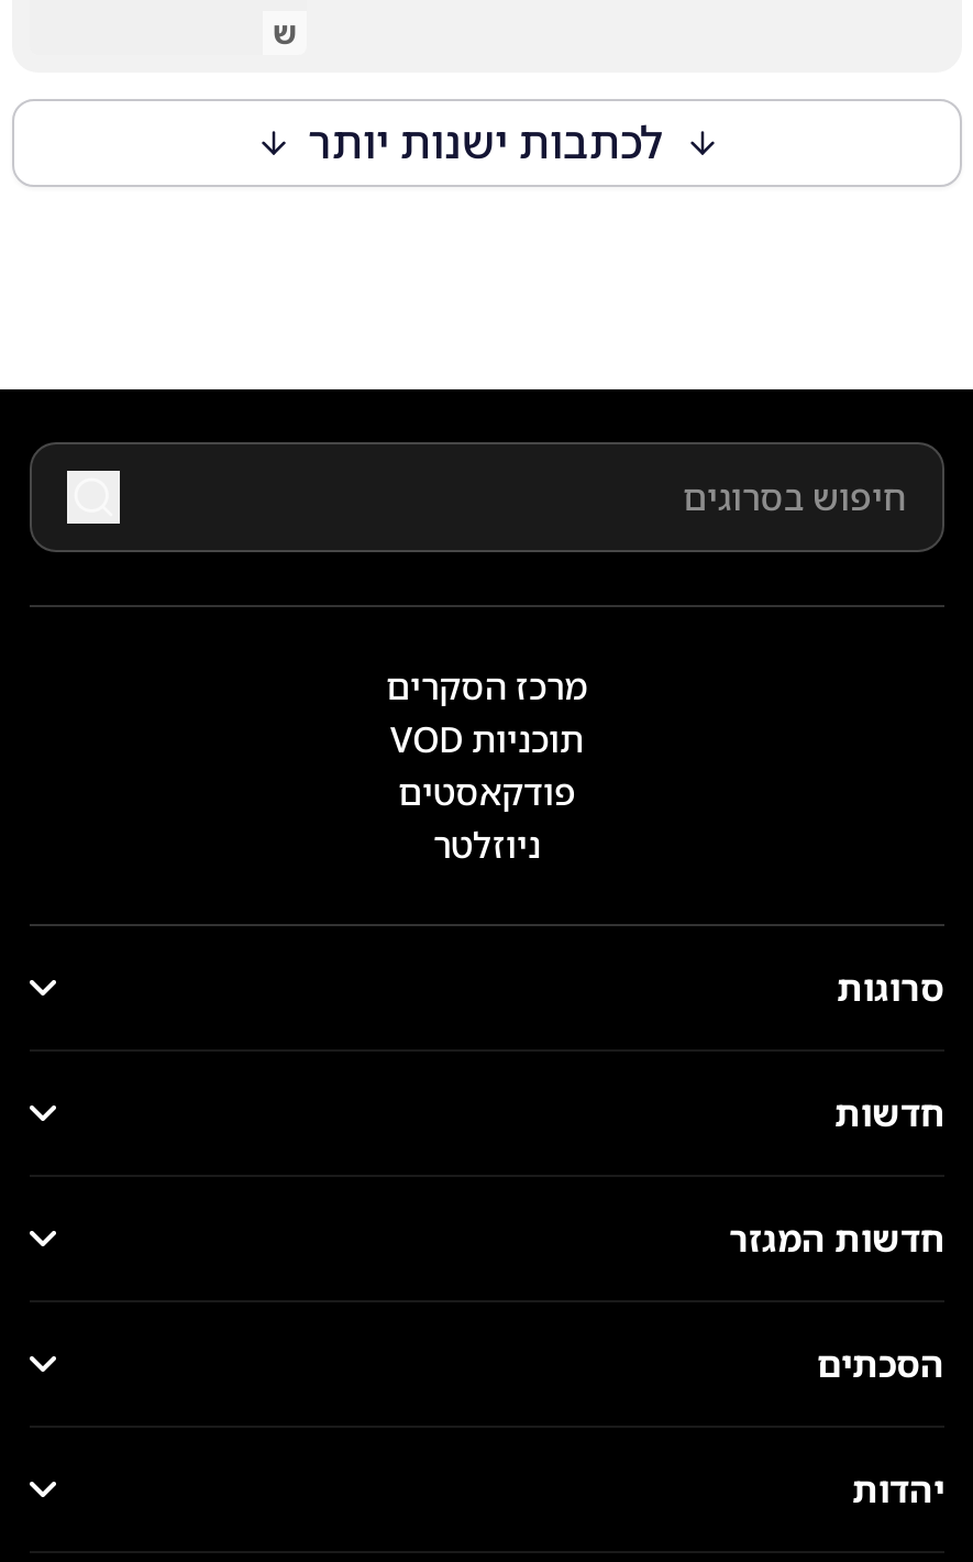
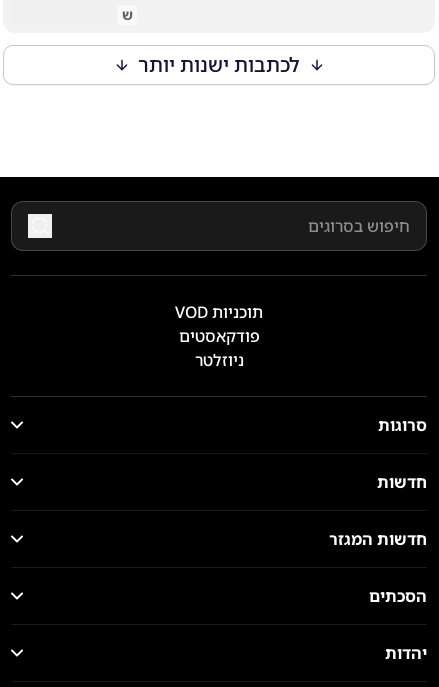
[386,662,588,711] מרכז הסקרים -> none

